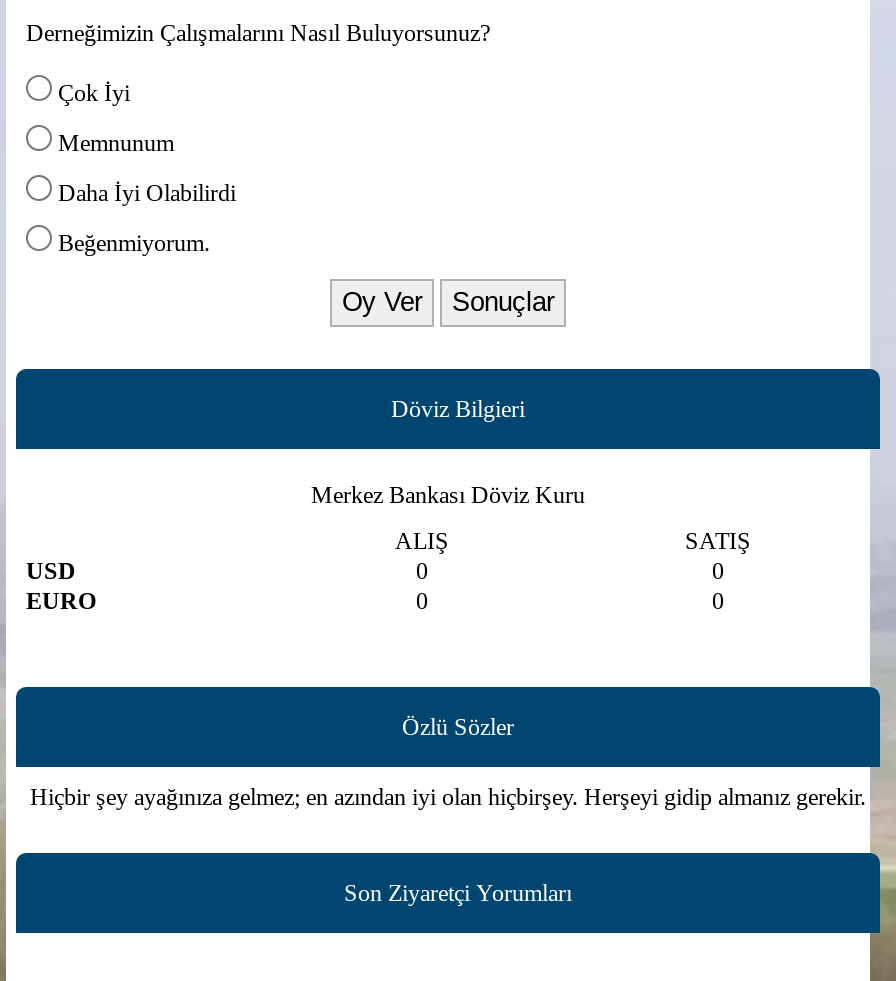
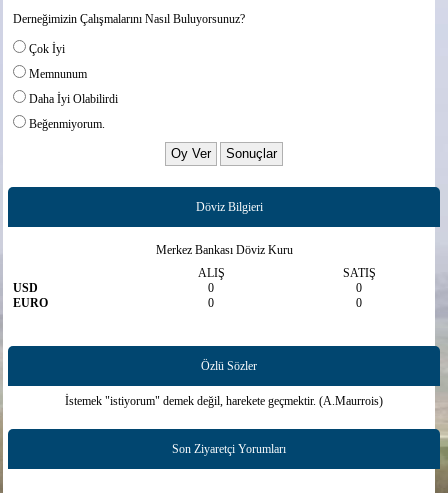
[30,782,866,810] Hiçbir şey ayağınıza gelmez; en azından iyi olan hiçbirşey. Herşeyi gidip almanız gerekir. -> [65,394,383,408] İstemek "istiyorum" demek değil, harekete geçmektir. (A.Maurrois)

